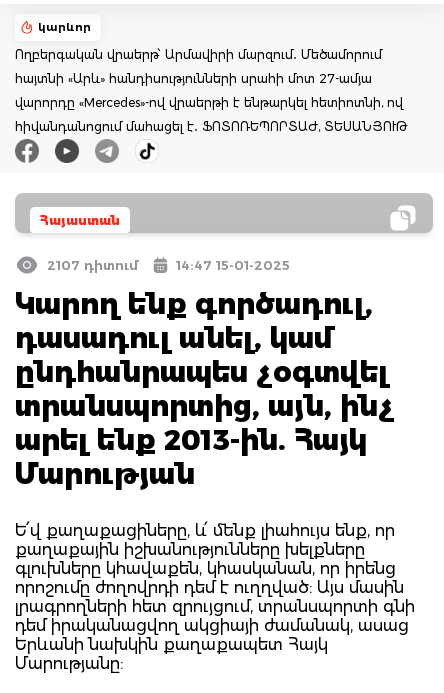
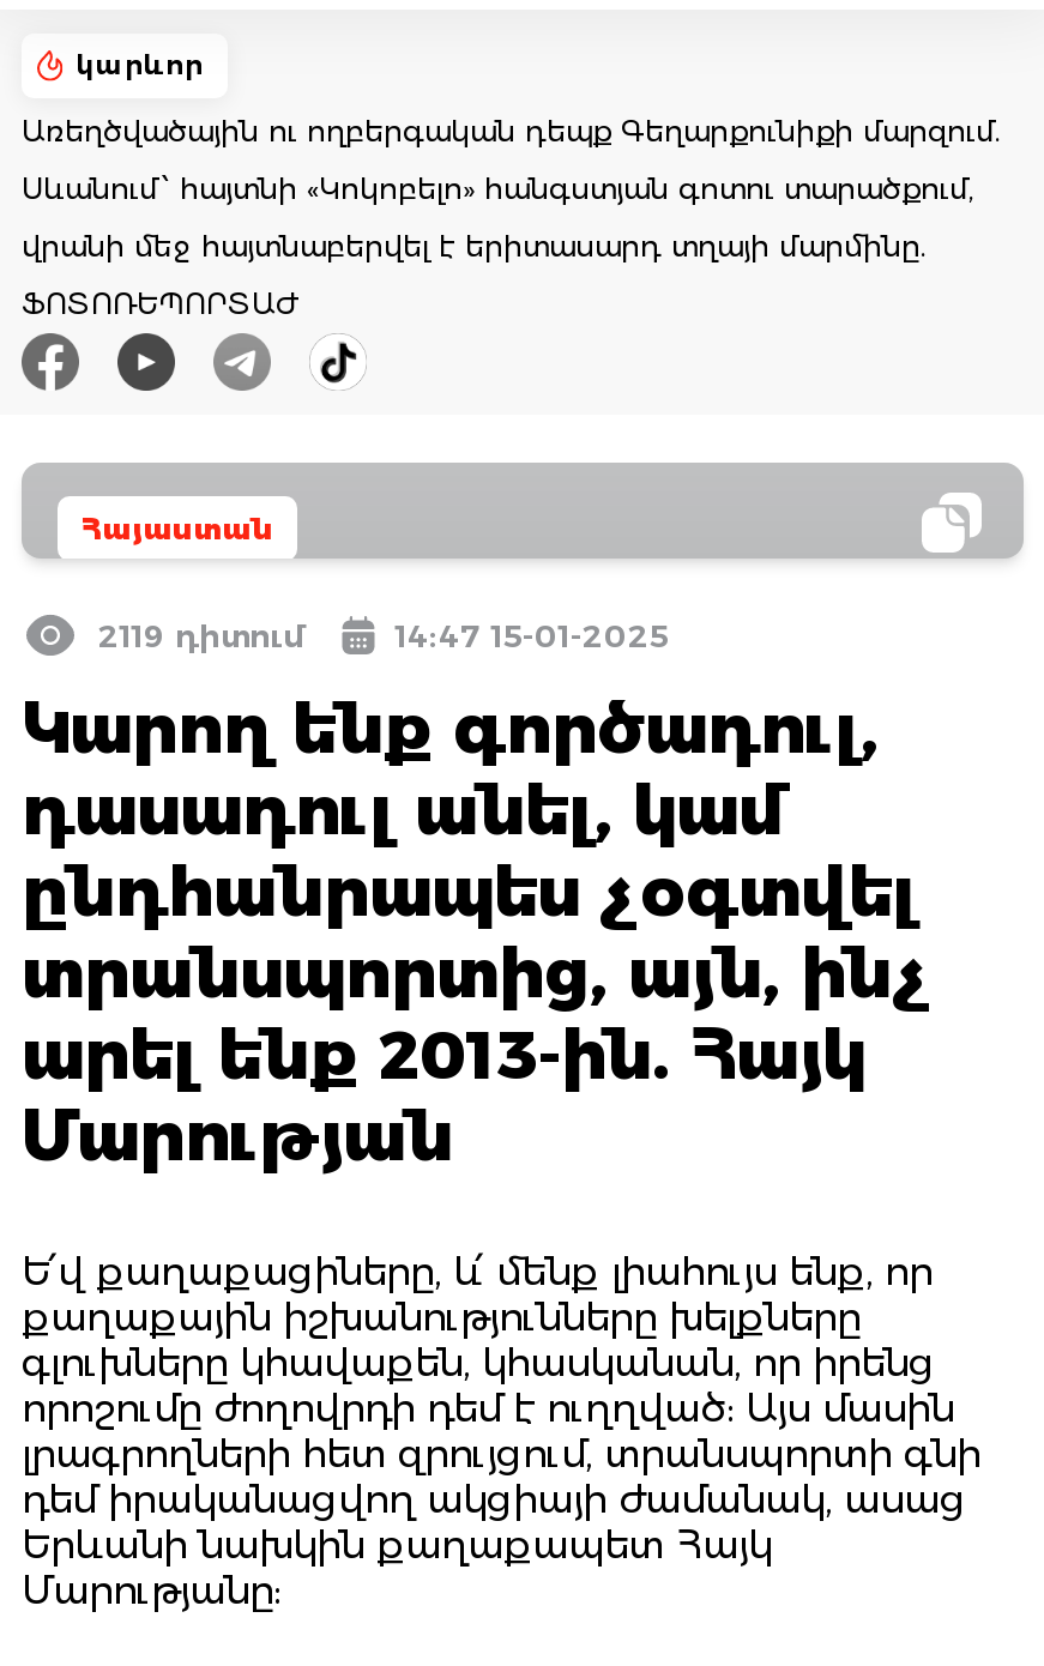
[15,47,382,62] Ողբերգական վրաերթ՝ Արմավիրի մարզում․ Մեծամորում -> [22,113,1002,149] Առեղծվածային ու ողբերգական դեպք Գեղարքունիքի մարզում.
[15,71,372,86] հայտնի «Արև» հանդիսությունների սրահի մոտ 27-ամյա -> [22,170,973,206] Սևանում՝ հայտնի «Կոկոբելո» հանգստյան գոտու տարածքում,
[15,95,403,110] վարորդը «Mercedes»-ով վրաերթի է ենթարկել հետիոտնի, ով -> [22,228,928,264] վրանի մեջ հայտնաբերվել է երիտասարդ տղայի մարմինը.
[15,119,407,134] հիվանդանոցում մահացել է․ ՖՈՏՈՌԵՊՈՐՏԱԺ, ՏԵՍԱՆՅՈՒԹ -> [22,285,300,321] ՖՈՏՈՌԵՊՈՐՏԱԺ
[47,257,138,273] 2107 դիտում -> [98,615,304,654] 2119 դիտում

